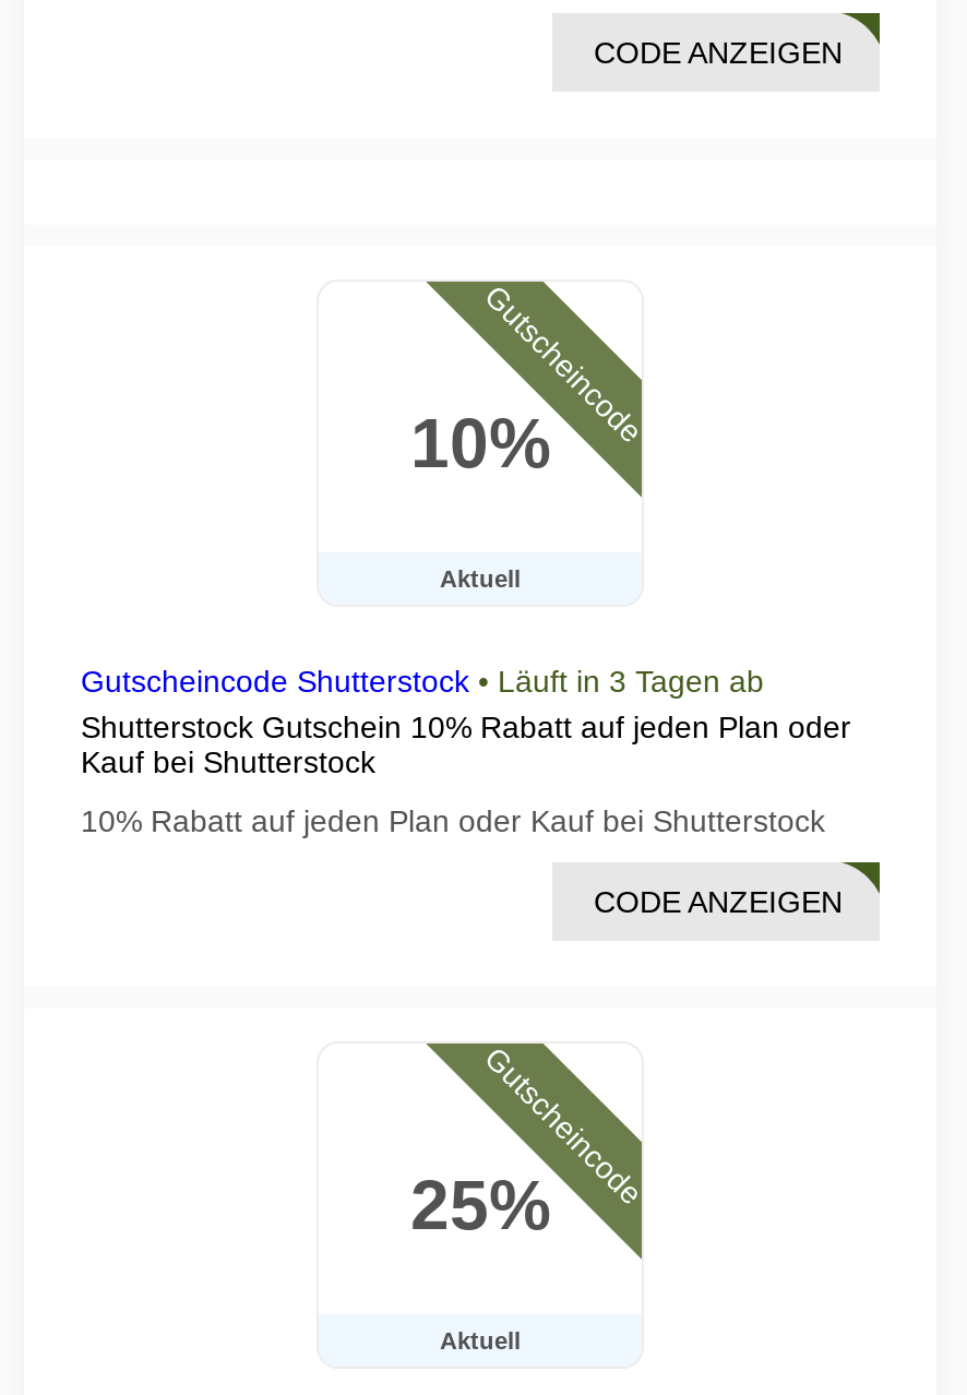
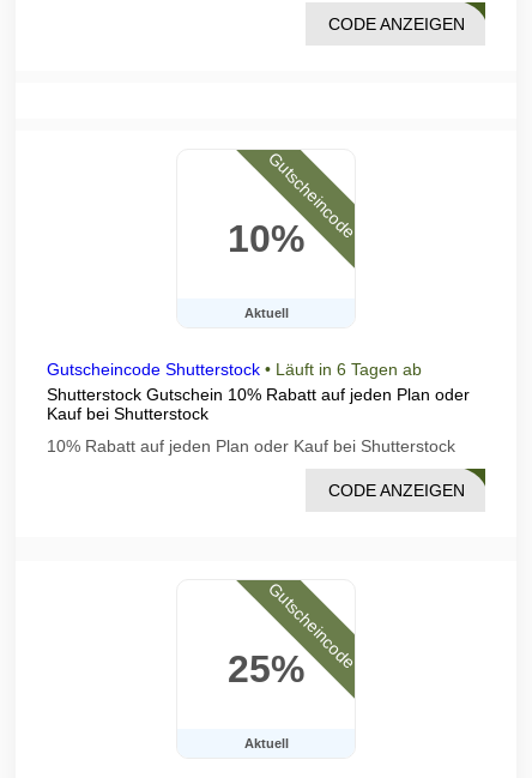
[81,664,764,699] Gutscheincode Shutterstock • Läuft in 3 Tagen ab -> [47,360,422,379] Gutscheincode Shutterstock • Läuft in 6 Tagen ab

